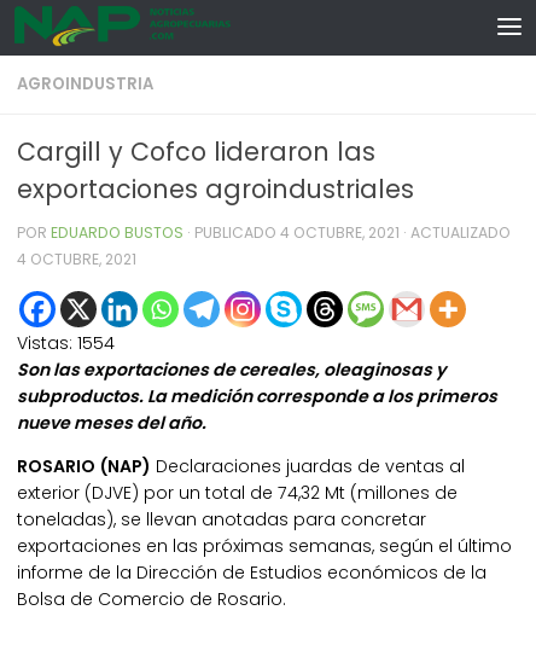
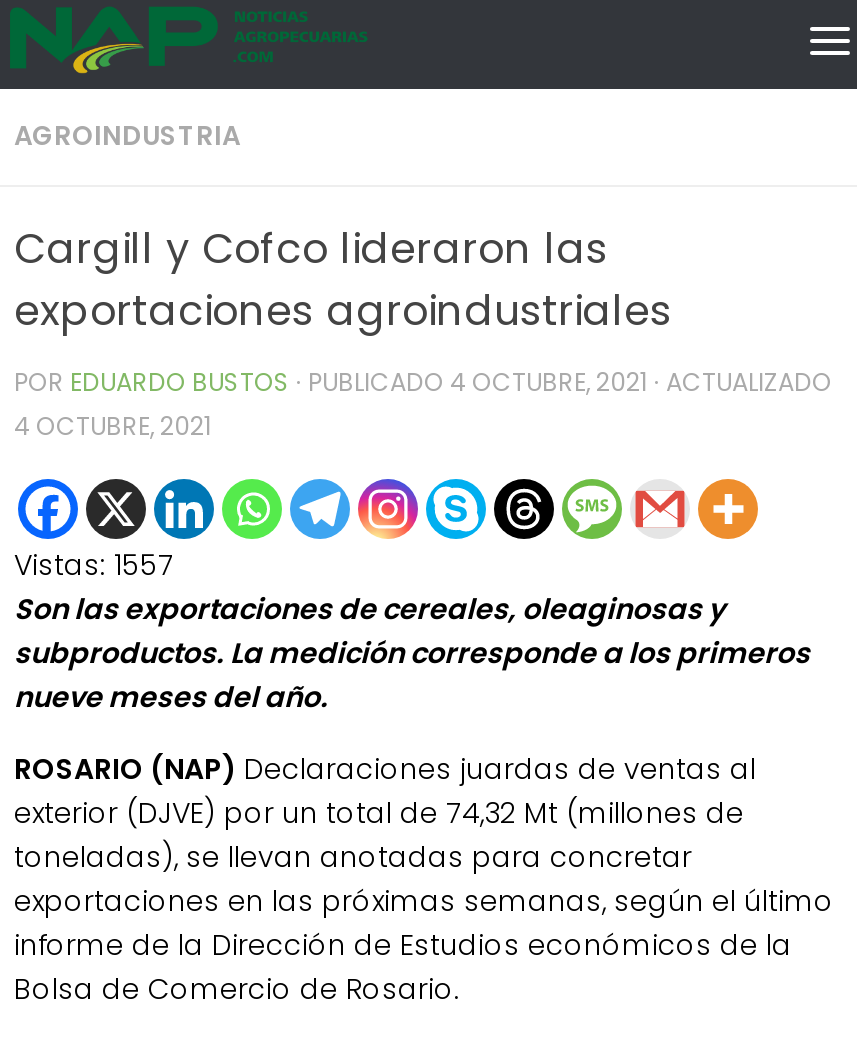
[17,331,115,355] Vistas: 1554 -> [14,545,174,585] Vistas: 1557

